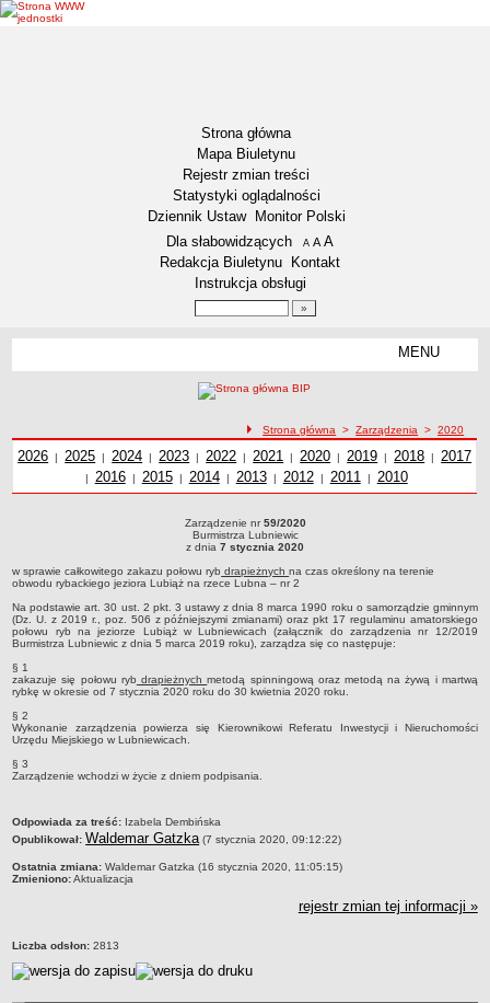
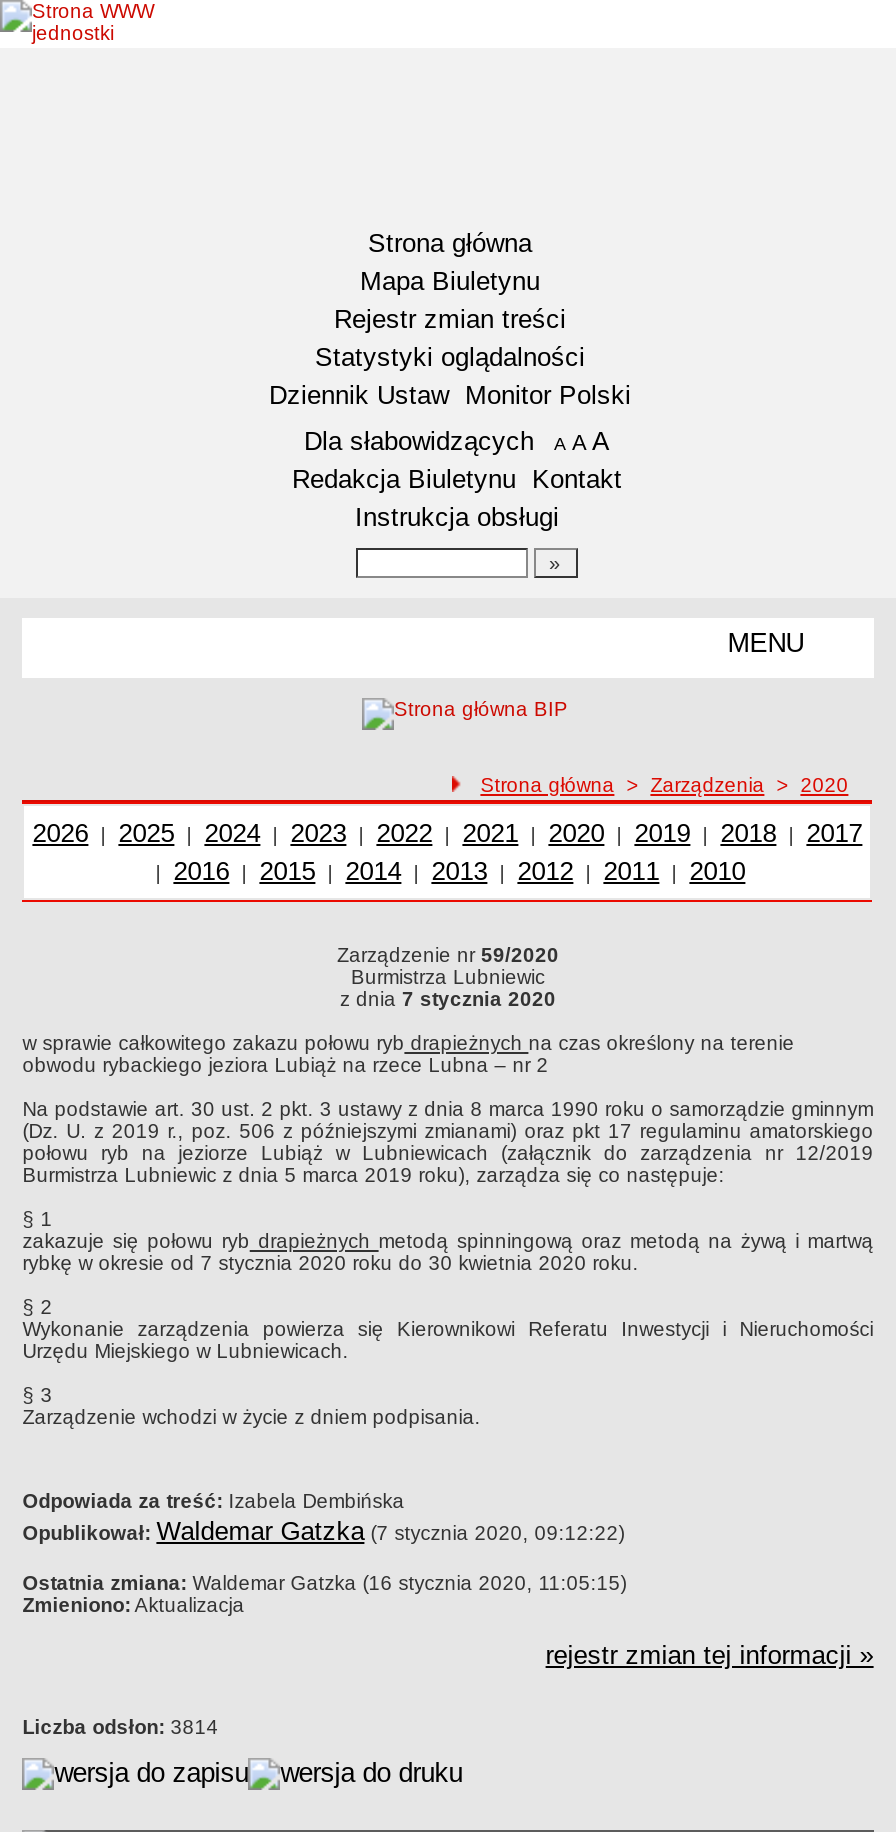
[12,939,119,952] Liczba odsłon: 2813 -> [22,1716,218,1738] Liczba odsłon: 3814

